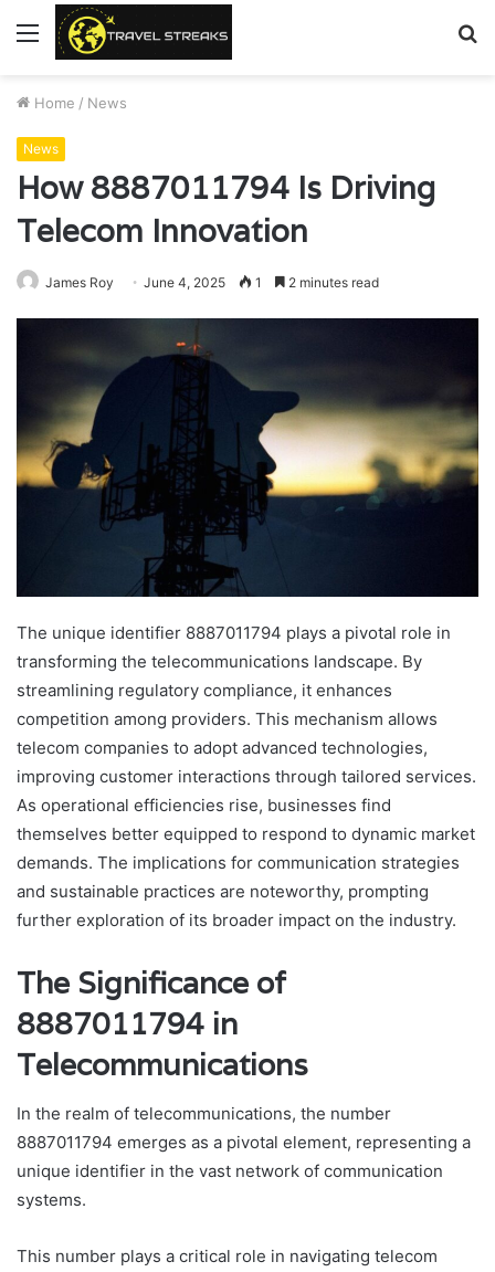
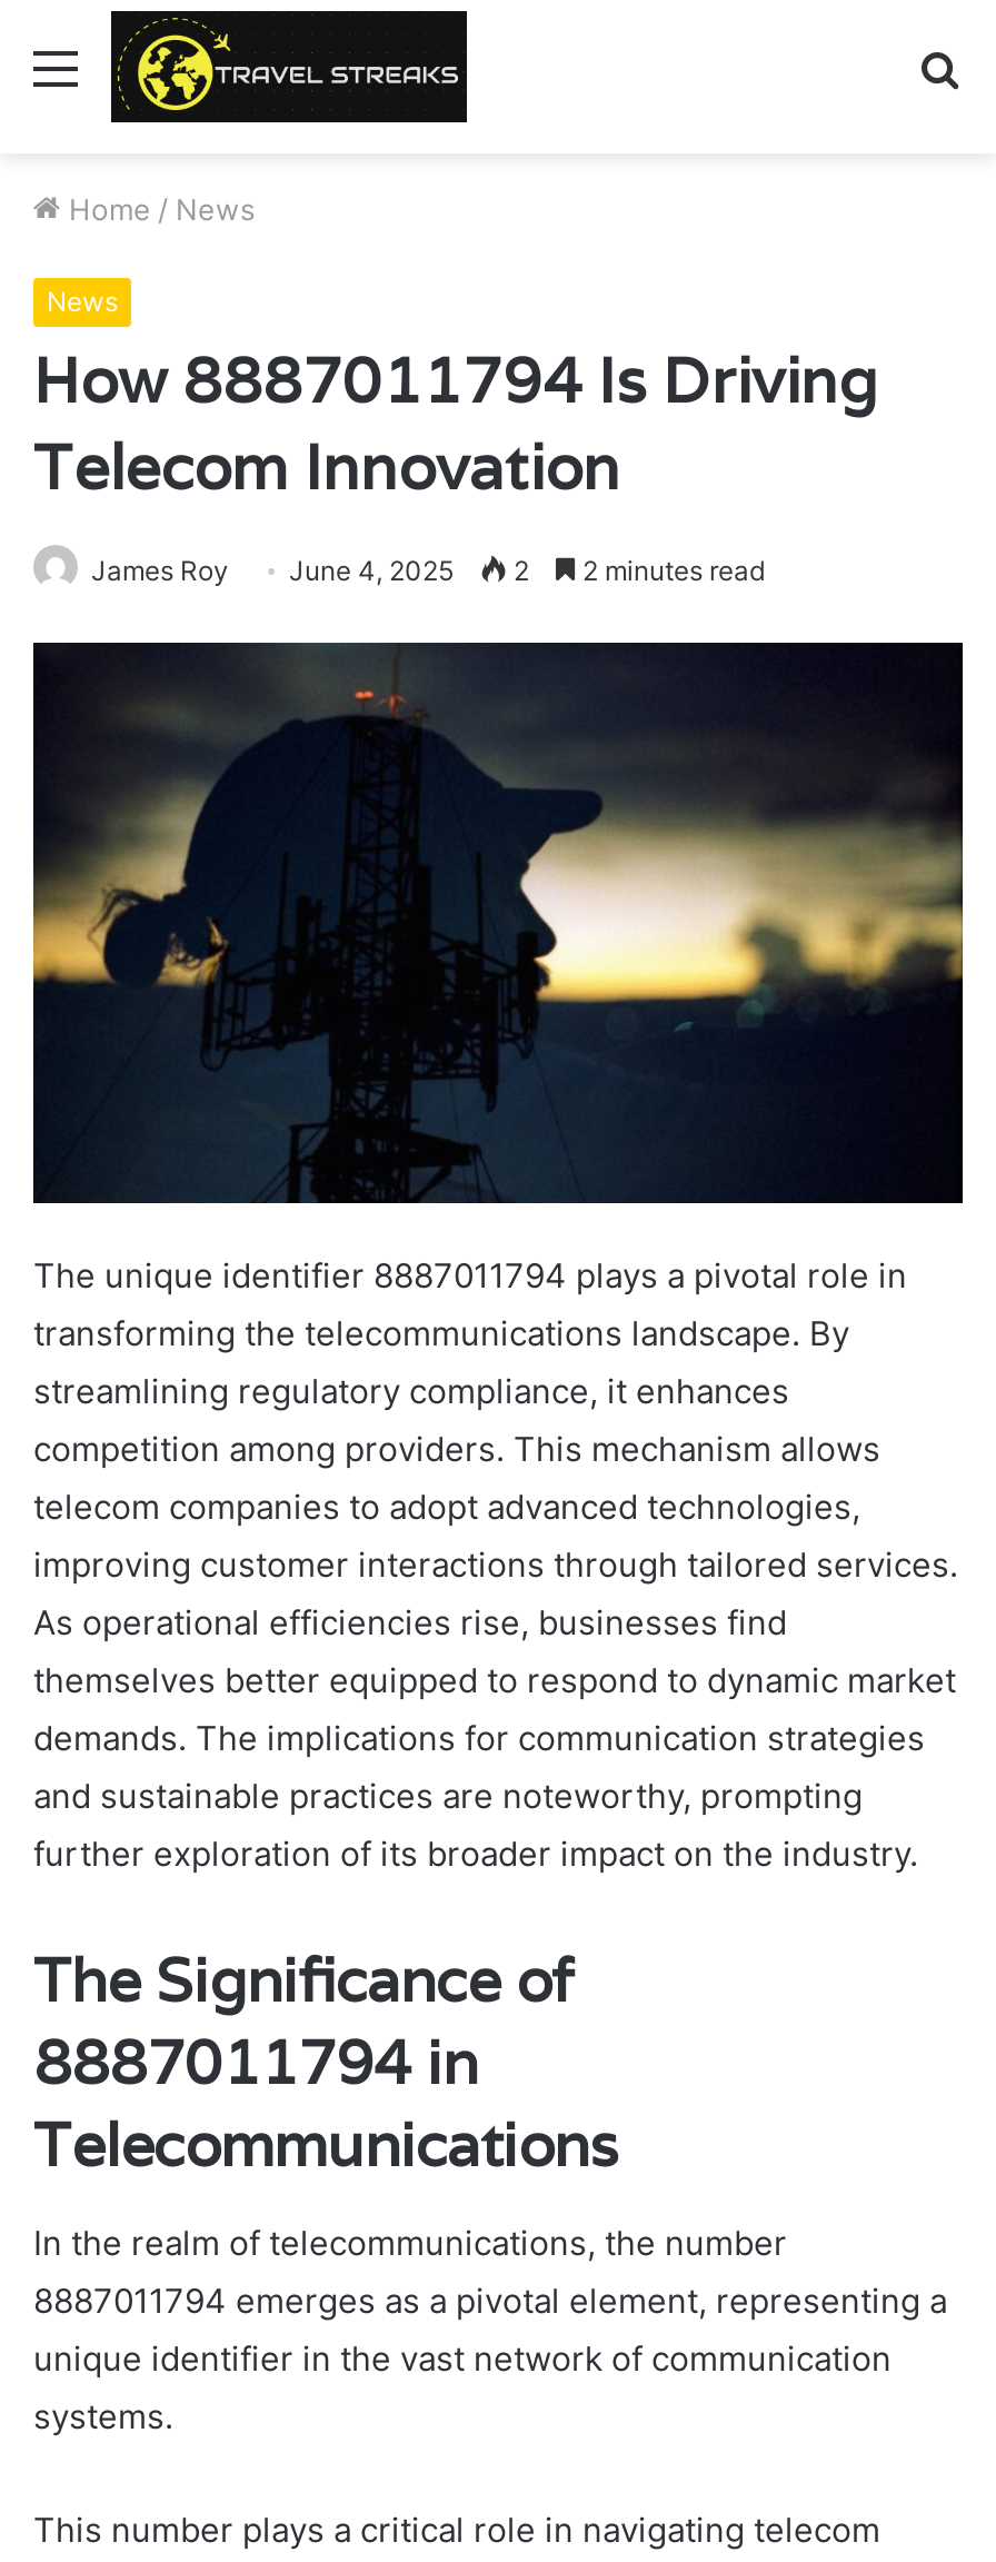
[45,274,379,290] James Roy June 4, 2025 1 2 minutes read -> [91,553,765,587] James Roy June 4, 2025 2 2 minutes read

